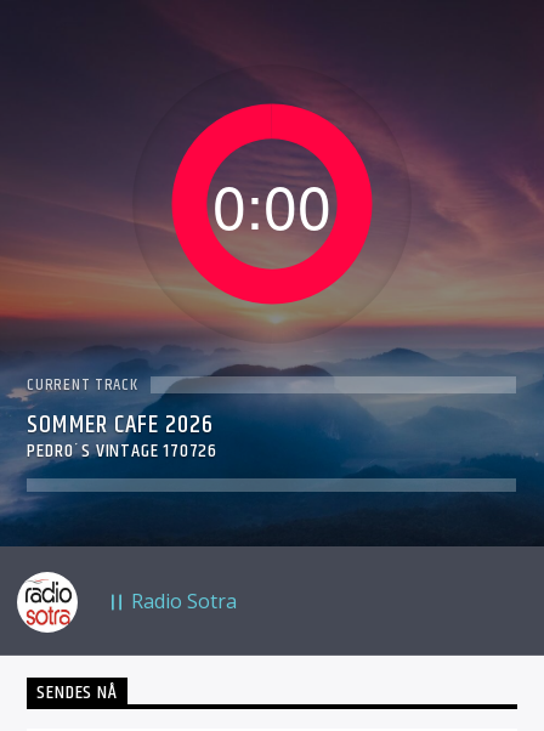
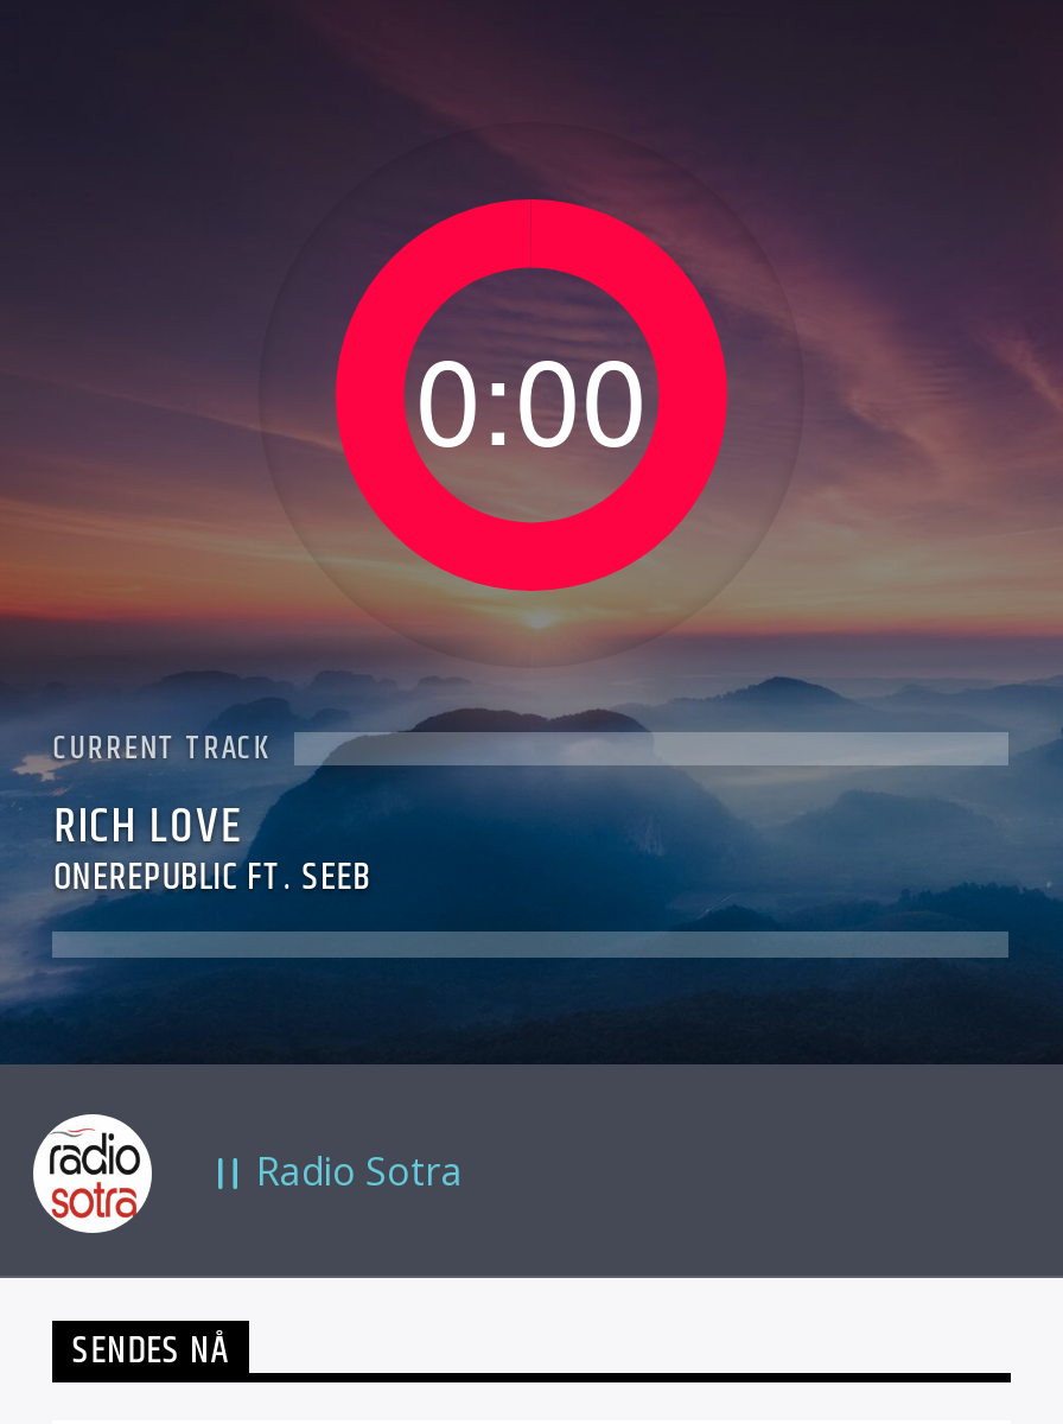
[27,406,217,466] SOMMER CAFE 2026 | PEDRO´S VINTAGE 170726 -> [53,790,371,908] RICH LOVE | ONEREPUBLIC FT. SEEB

